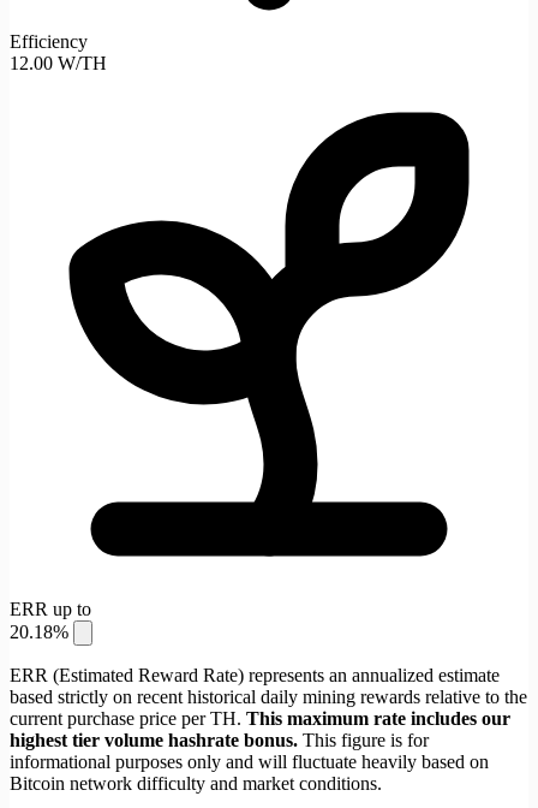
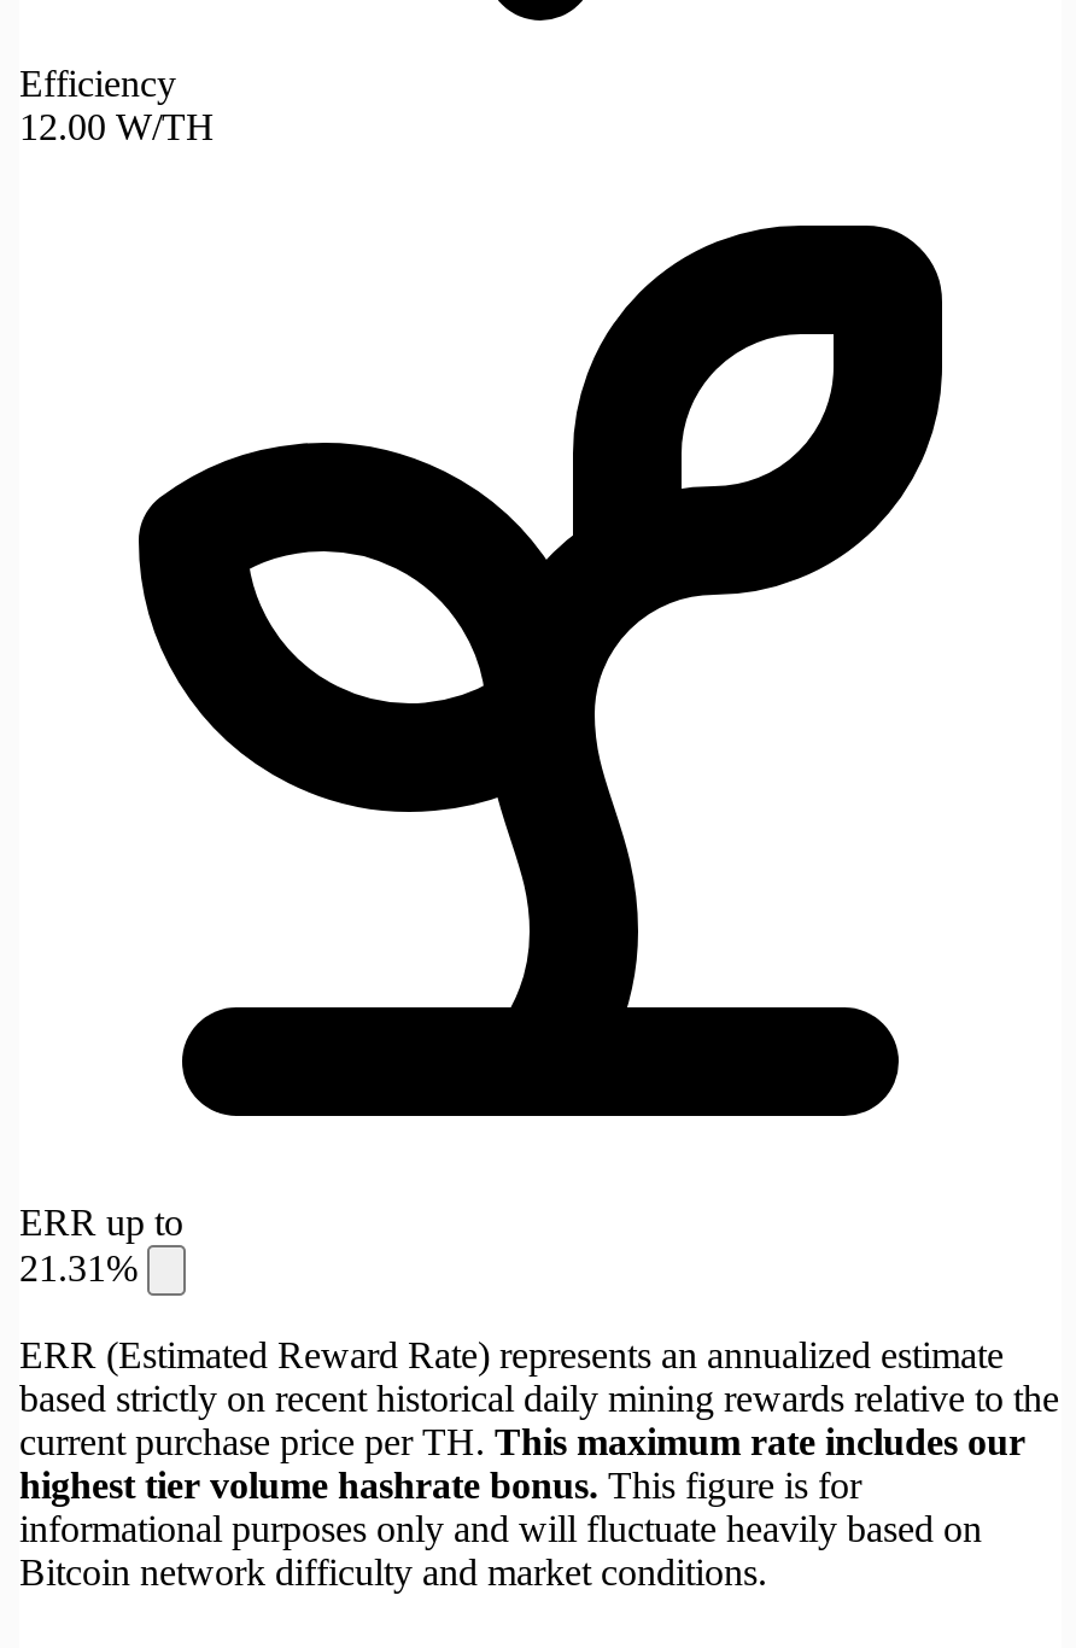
[10,622,73,642] 20.18% -> [19,1248,147,1289] 21.31%

